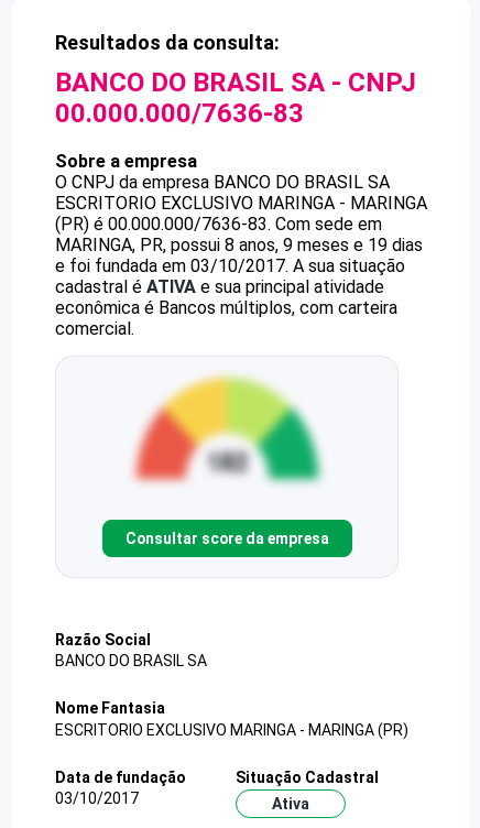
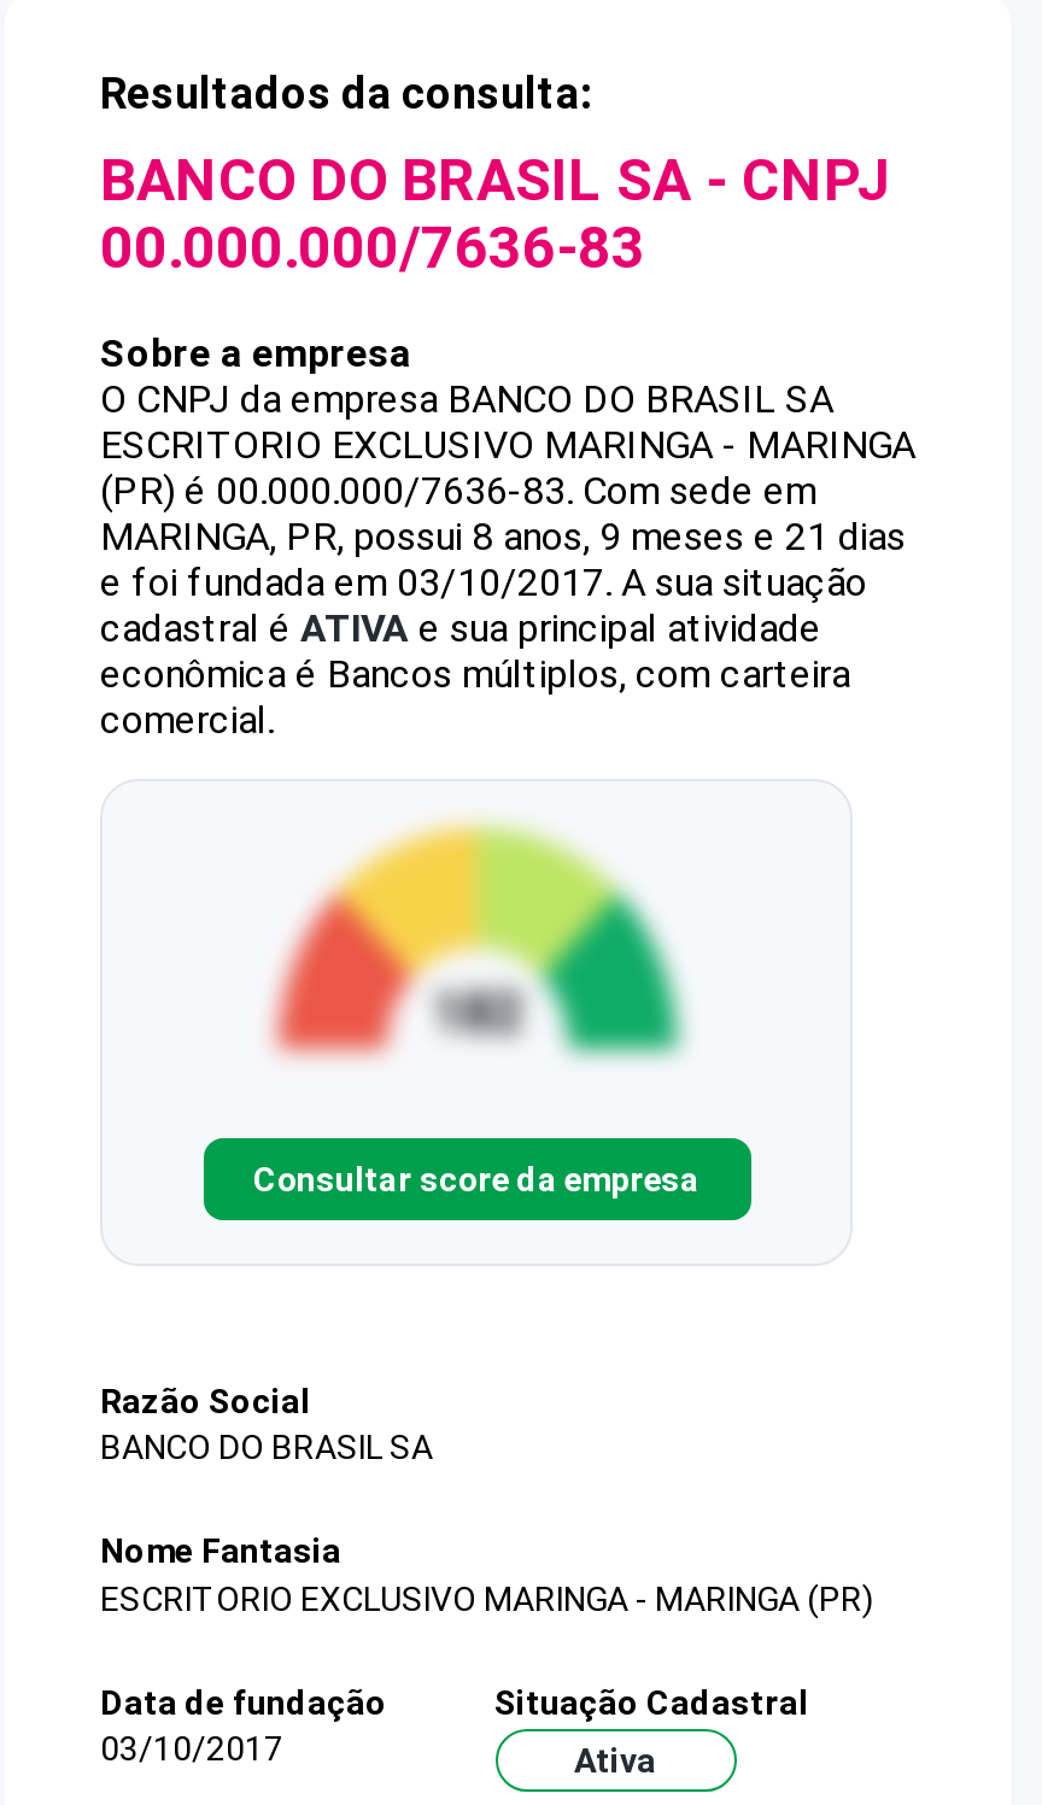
[55,235,423,255] MARINGA, PR, possui 8 anos, 9 meses e 19 dias -> [100,514,906,559] MARINGA, PR, possui 8 anos, 9 meses e 21 dias

